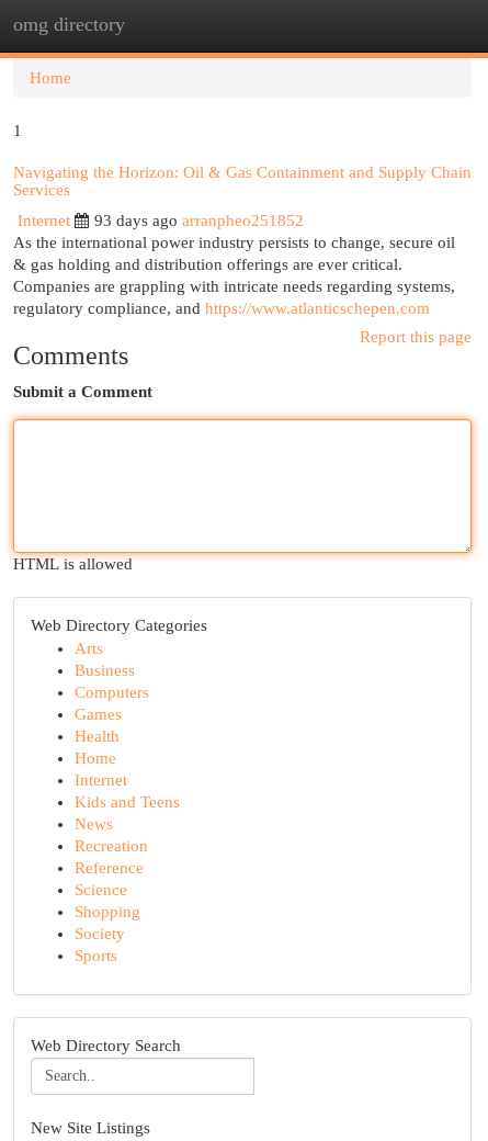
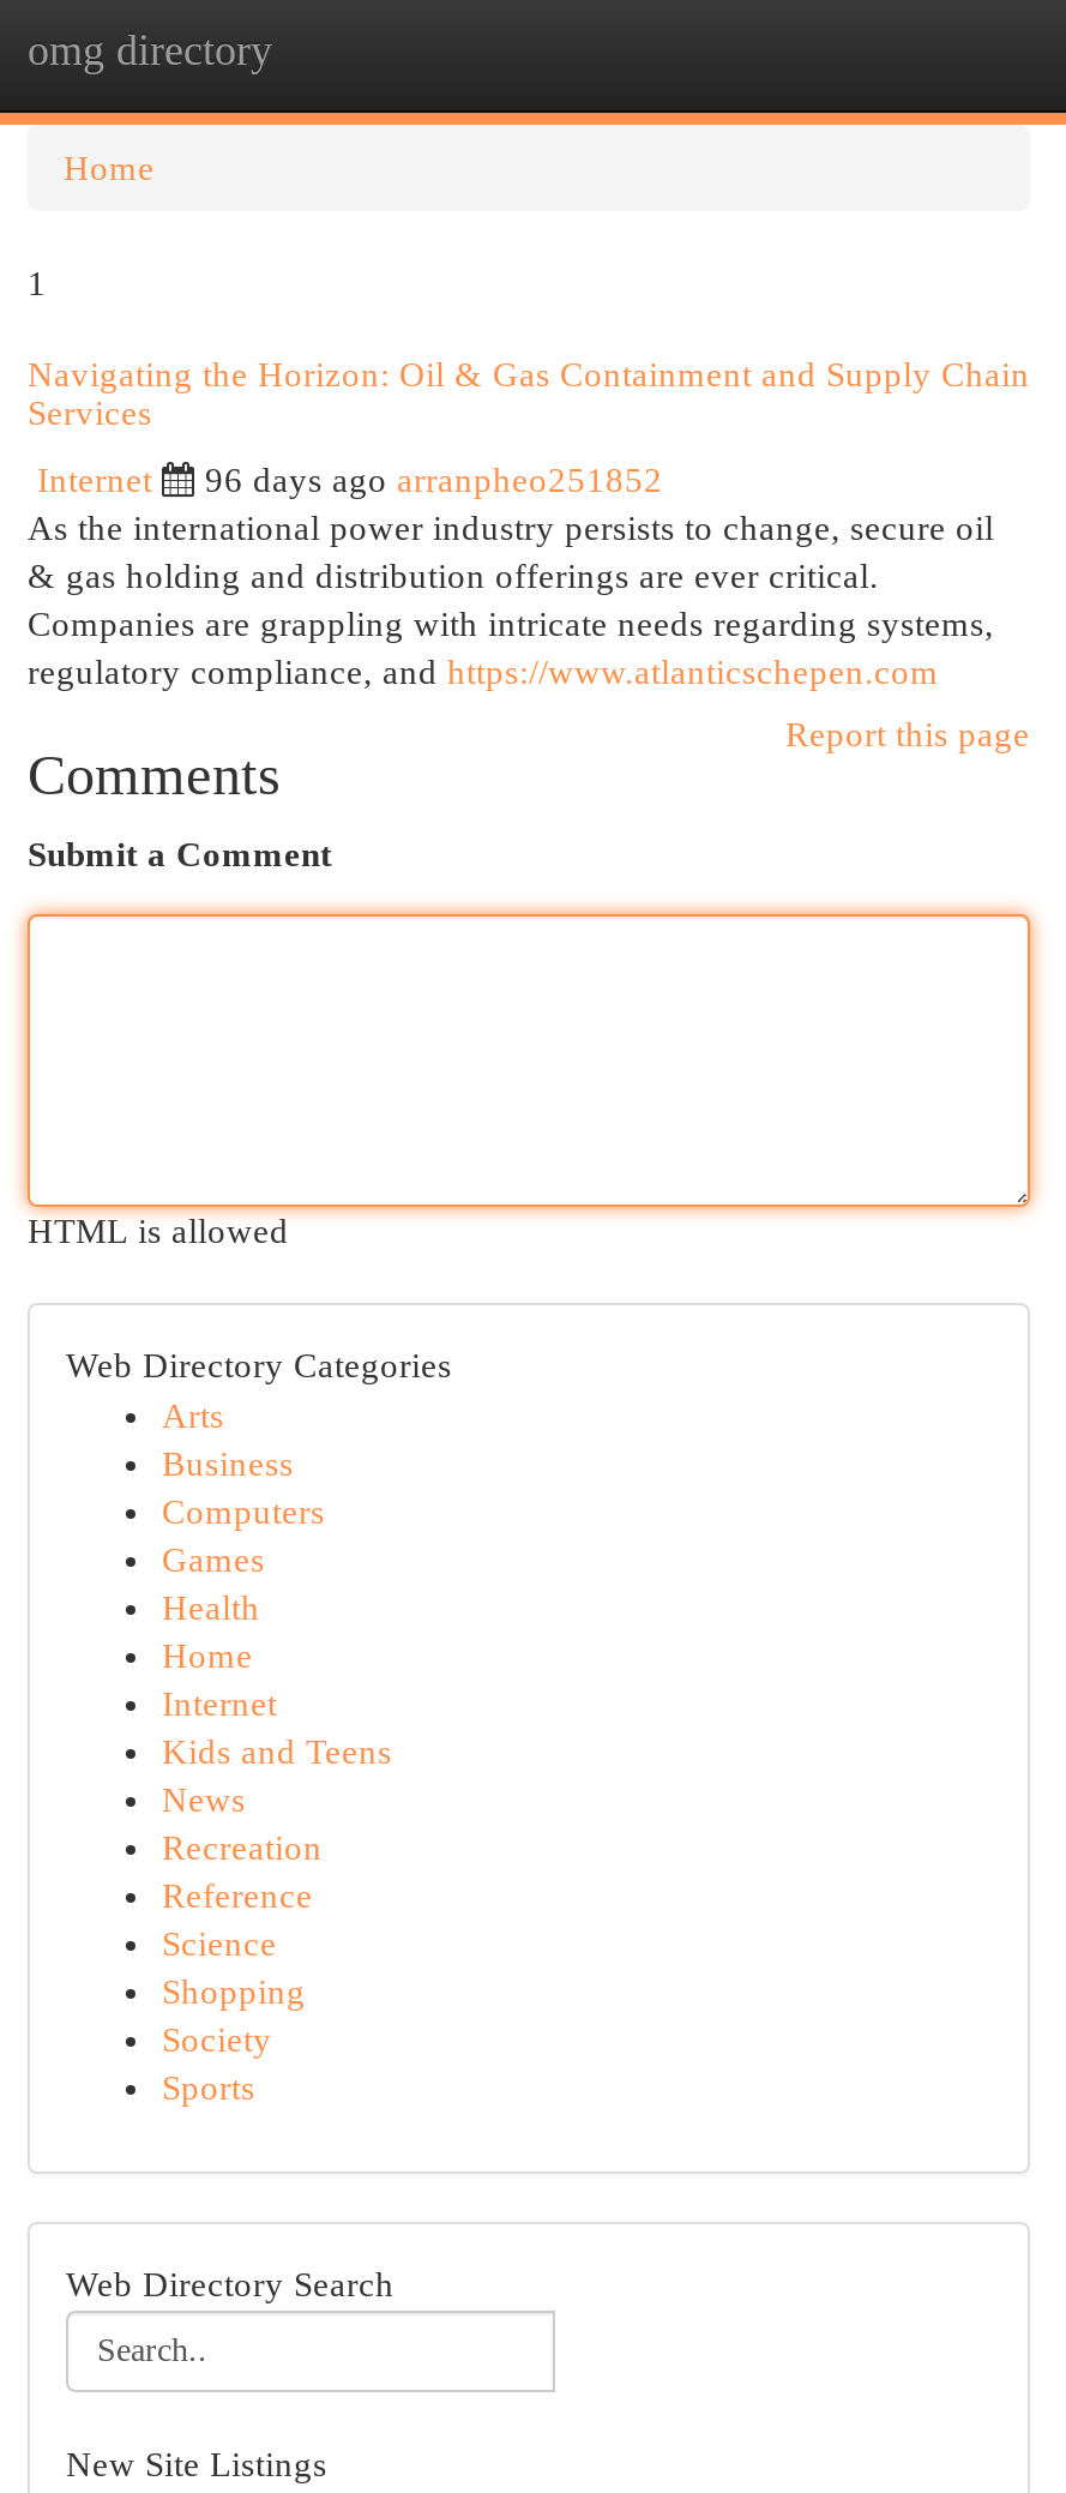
[94,212,304,229] 93 days ago arranpheo251852 -> [205,461,663,499] 96 days ago arranpheo251852

